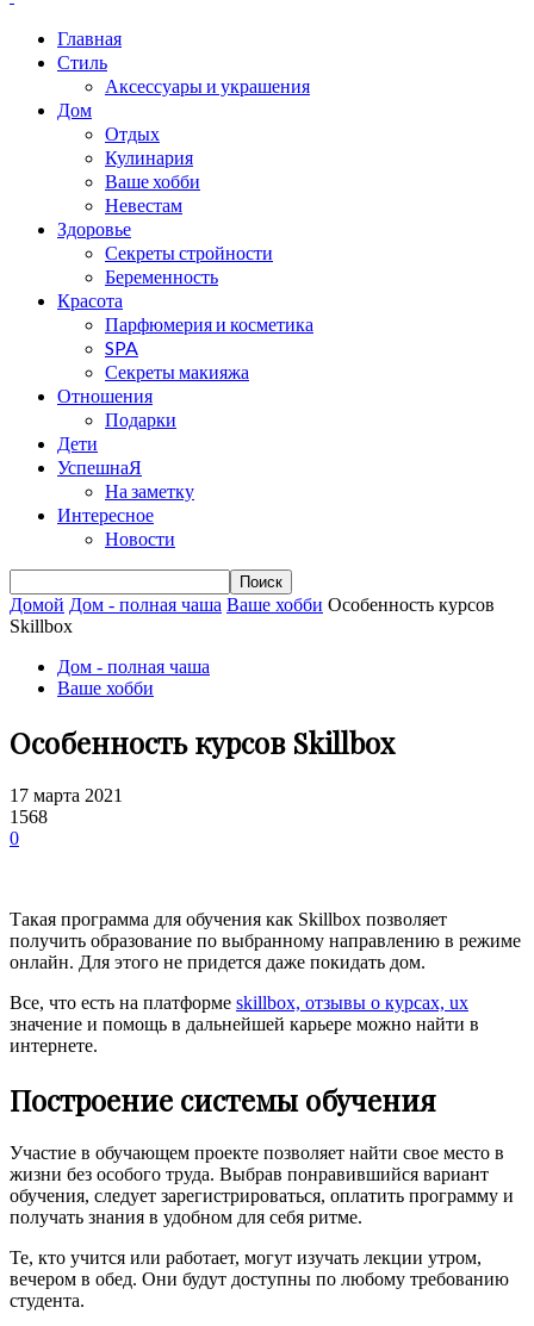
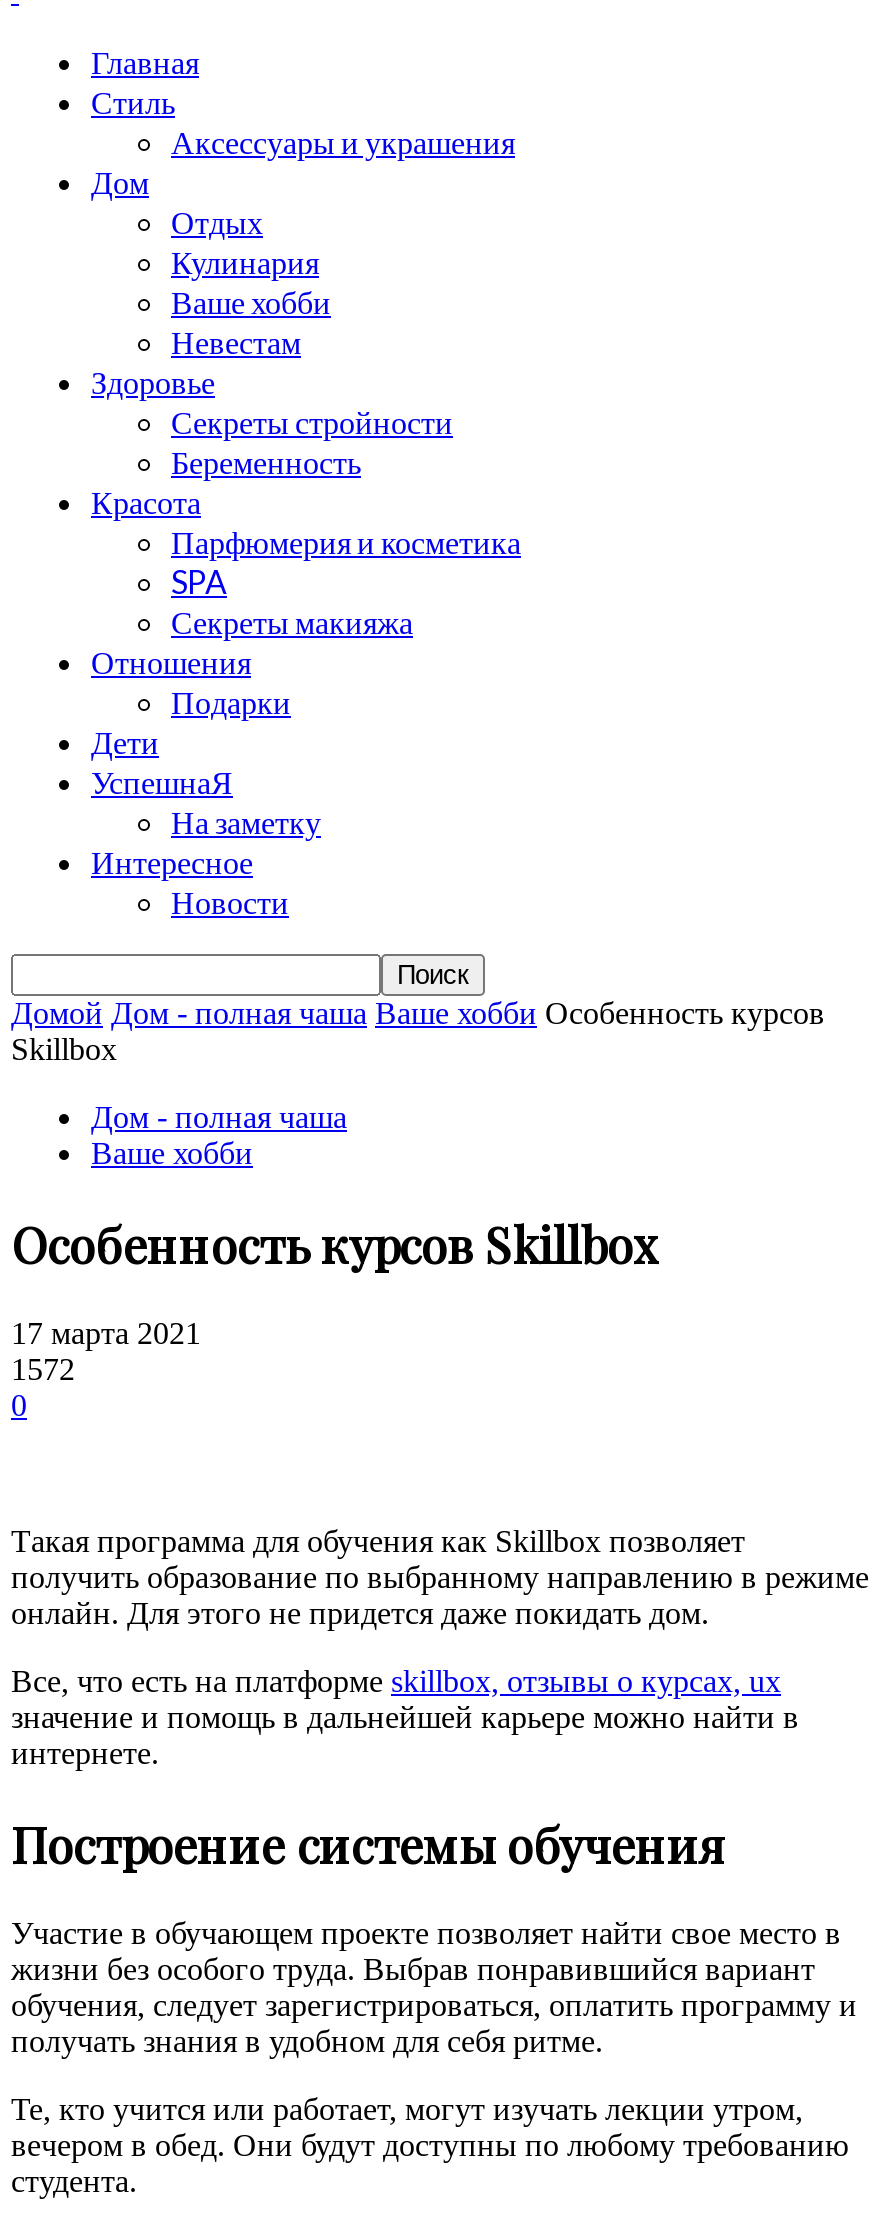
[10,806,48,827] 1568 -> [11,1352,75,1386] 1572

